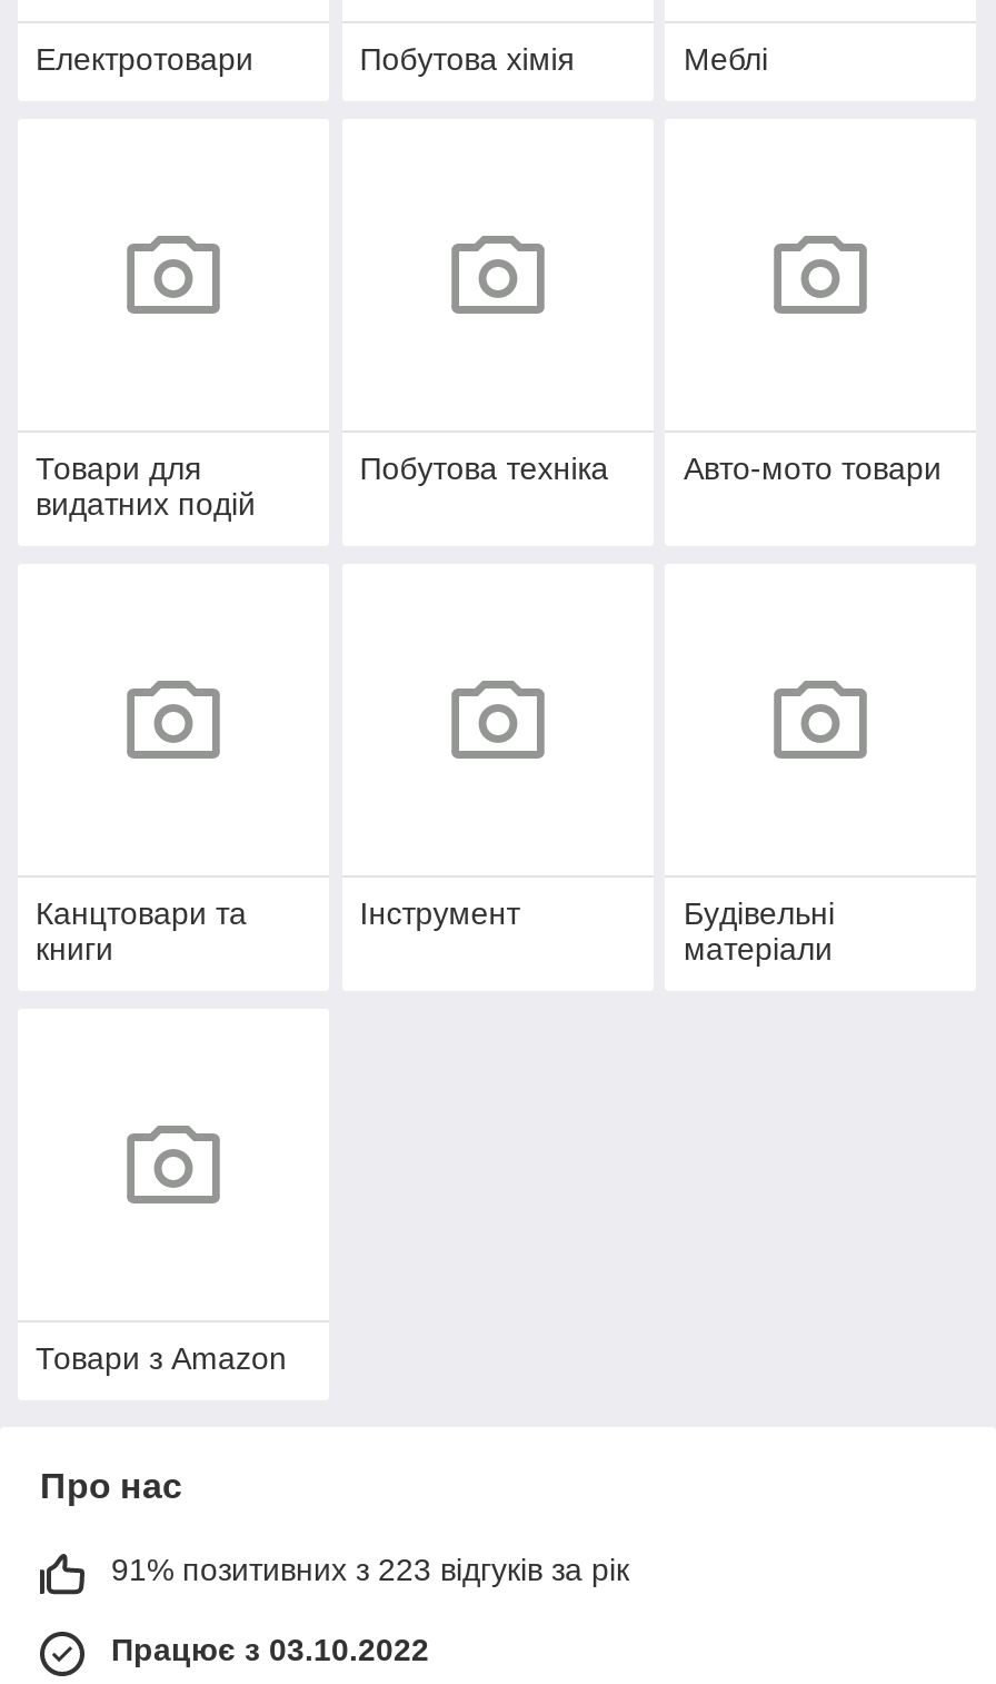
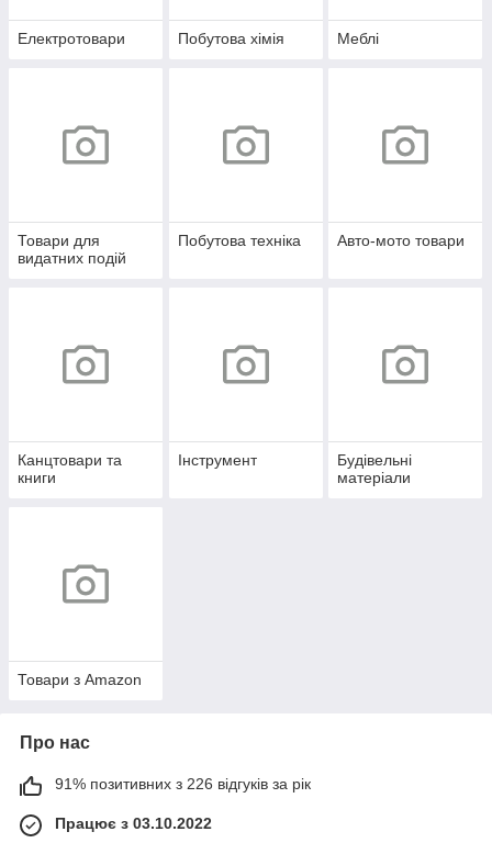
[111,1552,629,1588] 91% позитивних з 223 відгуків за рік -> [55,775,311,793] 91% позитивних з 226 відгуків за рік

